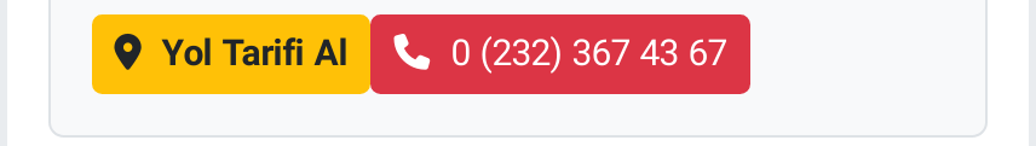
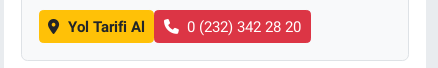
[451,32,727,75] 0 (232) 367 43 67 -> [187,18,301,36] 0 (232) 342 28 20

